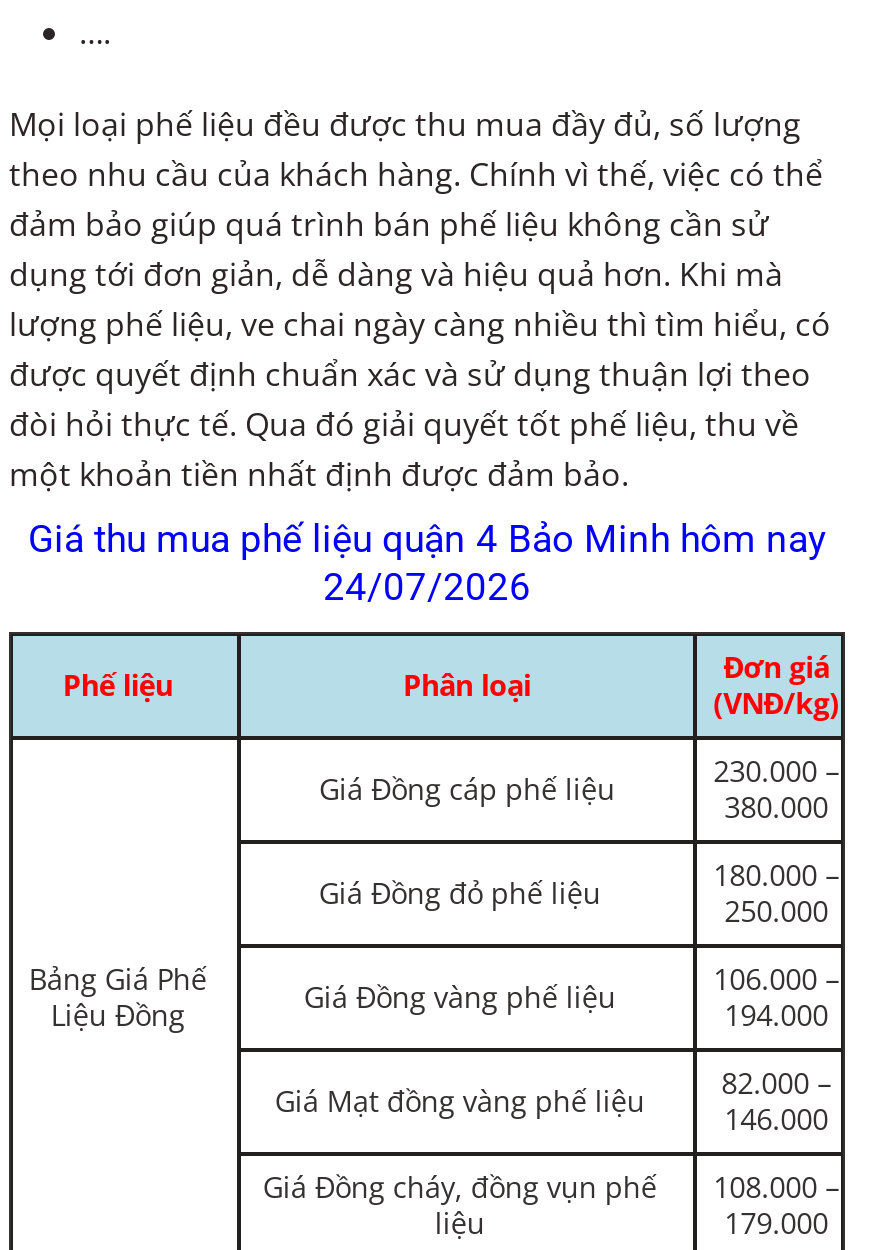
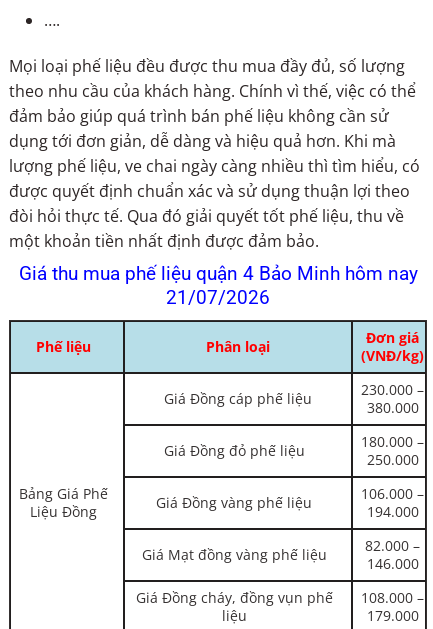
[323,564,531,610] 24/07/2026 -> [166,286,270,309] 21/07/2026

